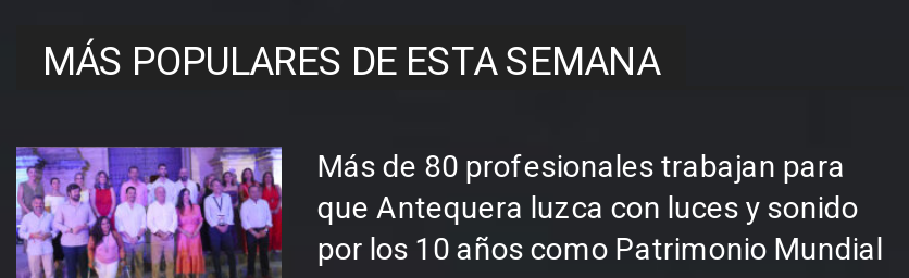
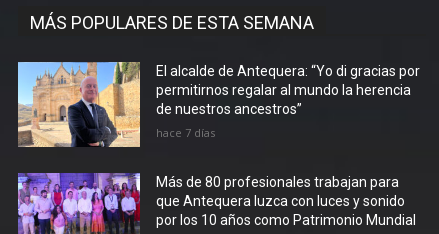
none -> [17,61,420,148] [image] | El alcalde de Antequera: “Yo di gracias por | permitirnos regalar al mundo la herencia | de nuestros ancestros” | hace 7 días

